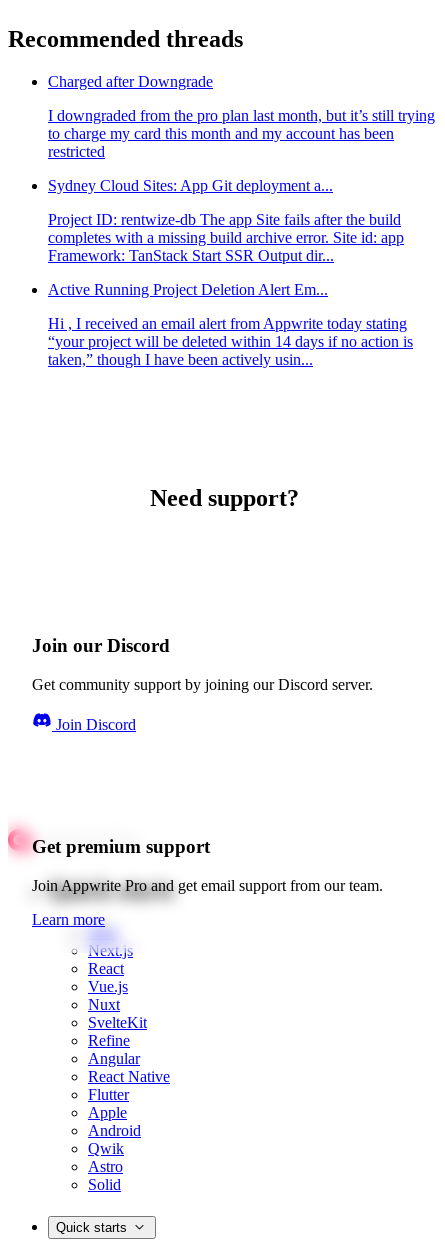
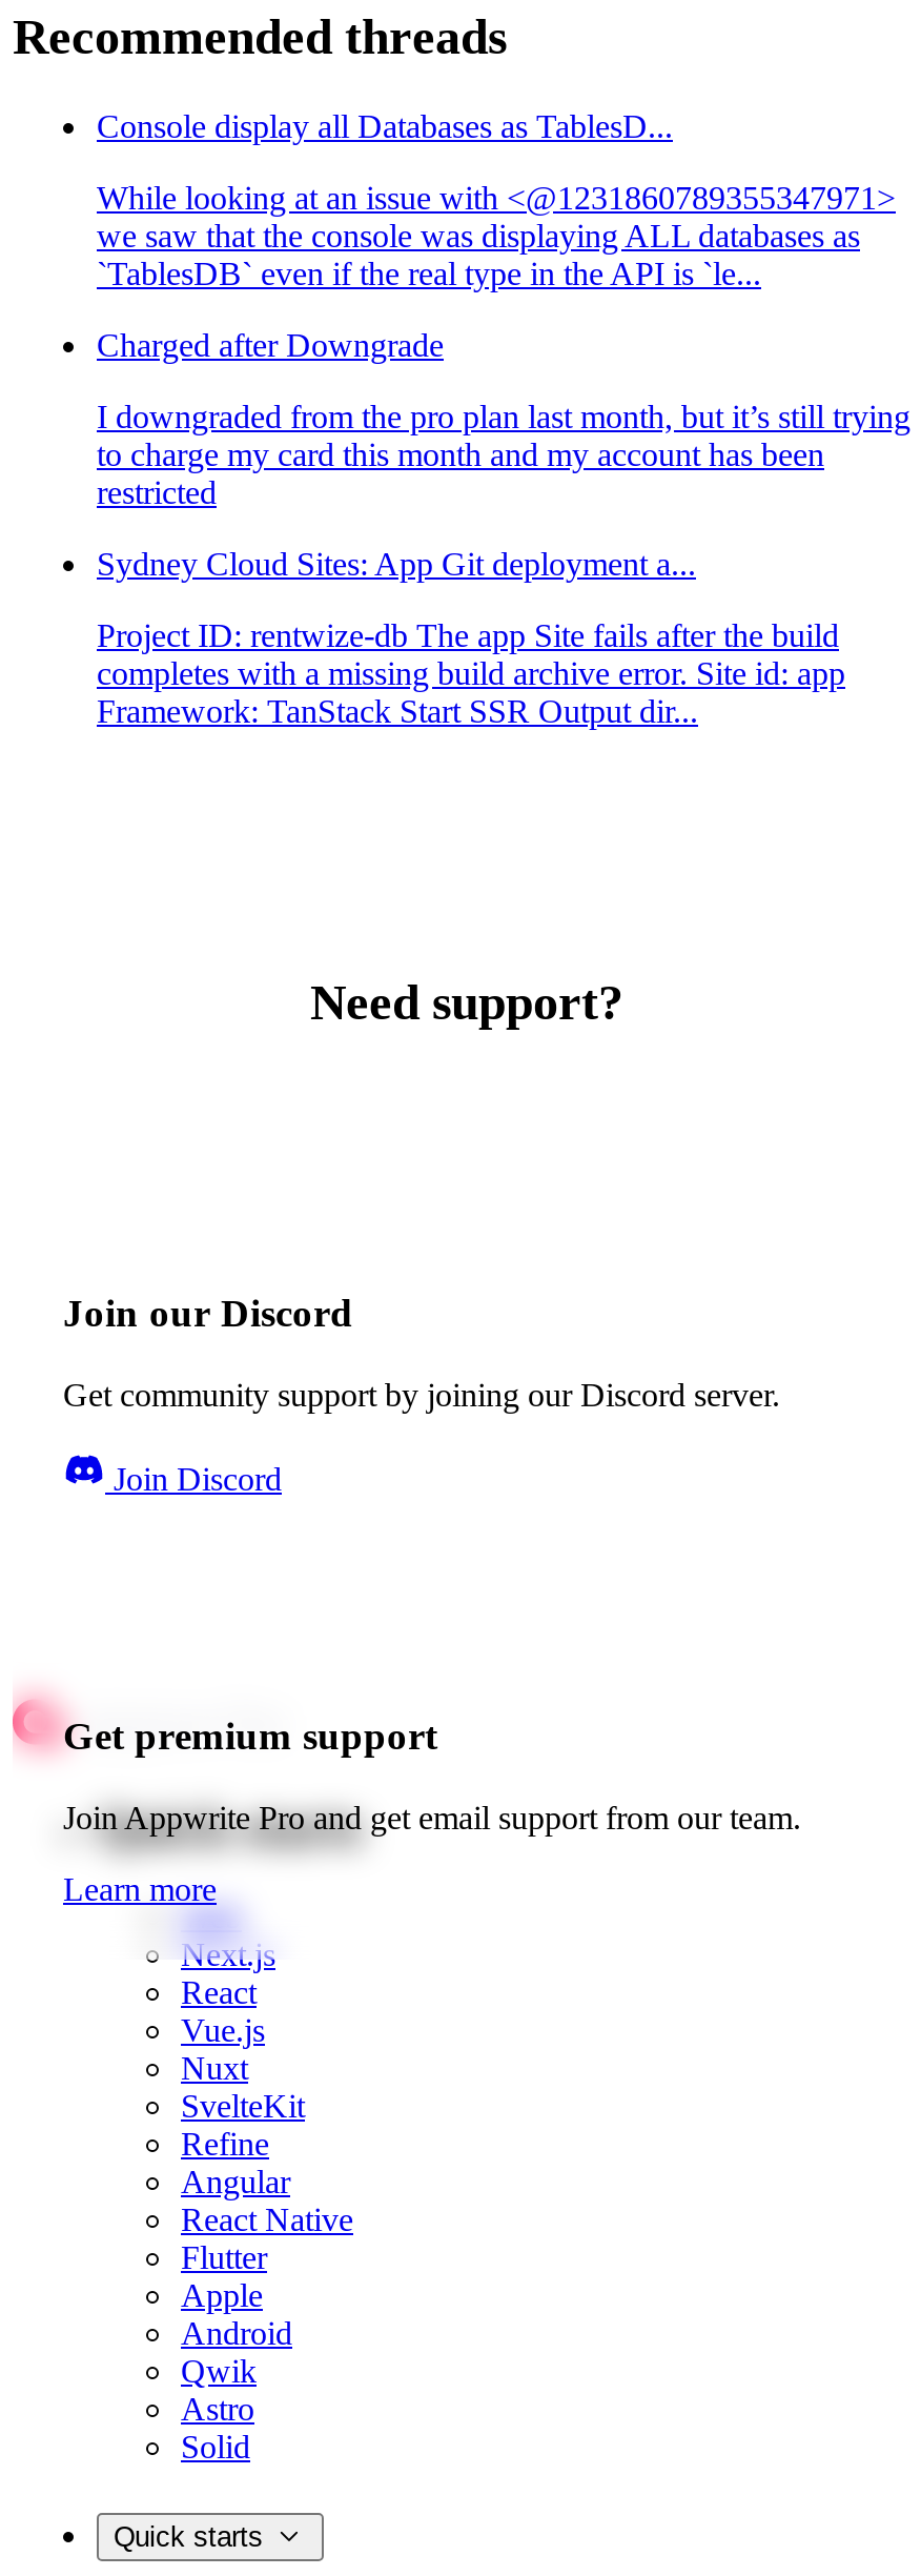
none -> [97,109,896,292] Console display all Databases as TablesD... | While looking at an issue with <@1231860789355347971> | we saw that the console was displaying ALL databases as | `TablesDB` even if the real type in the API is `le...
moved [48,73,435,264] -> [97,328,910,729]: Charged after Downgrade | I downgraded from the pro plan last month, but it’s still trying | to charge my card this month and my account has been | restricted | Sydney Cloud Sites: App Git deployment a... | Project ID: rentwize-db The app Site fails after the build | completes with a missing build archive error. Site id: app | Framework: TanStack Start SSR Output dir...
[48,281,413,368] Active Running Project Deletion Alert Em... | Hi , I received an email alert from Appwrite today stating | “your project will be deleted within 14 days if no action is | taken,” though I have been actively usin... -> none

